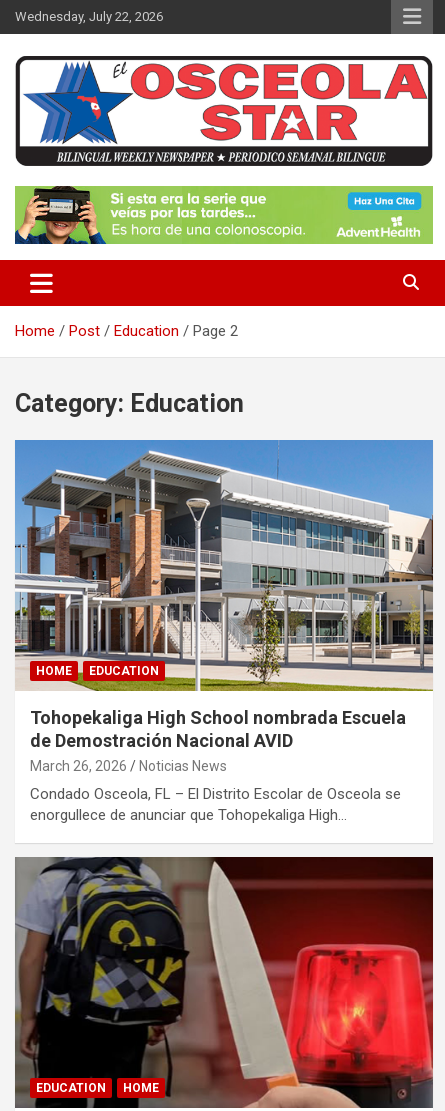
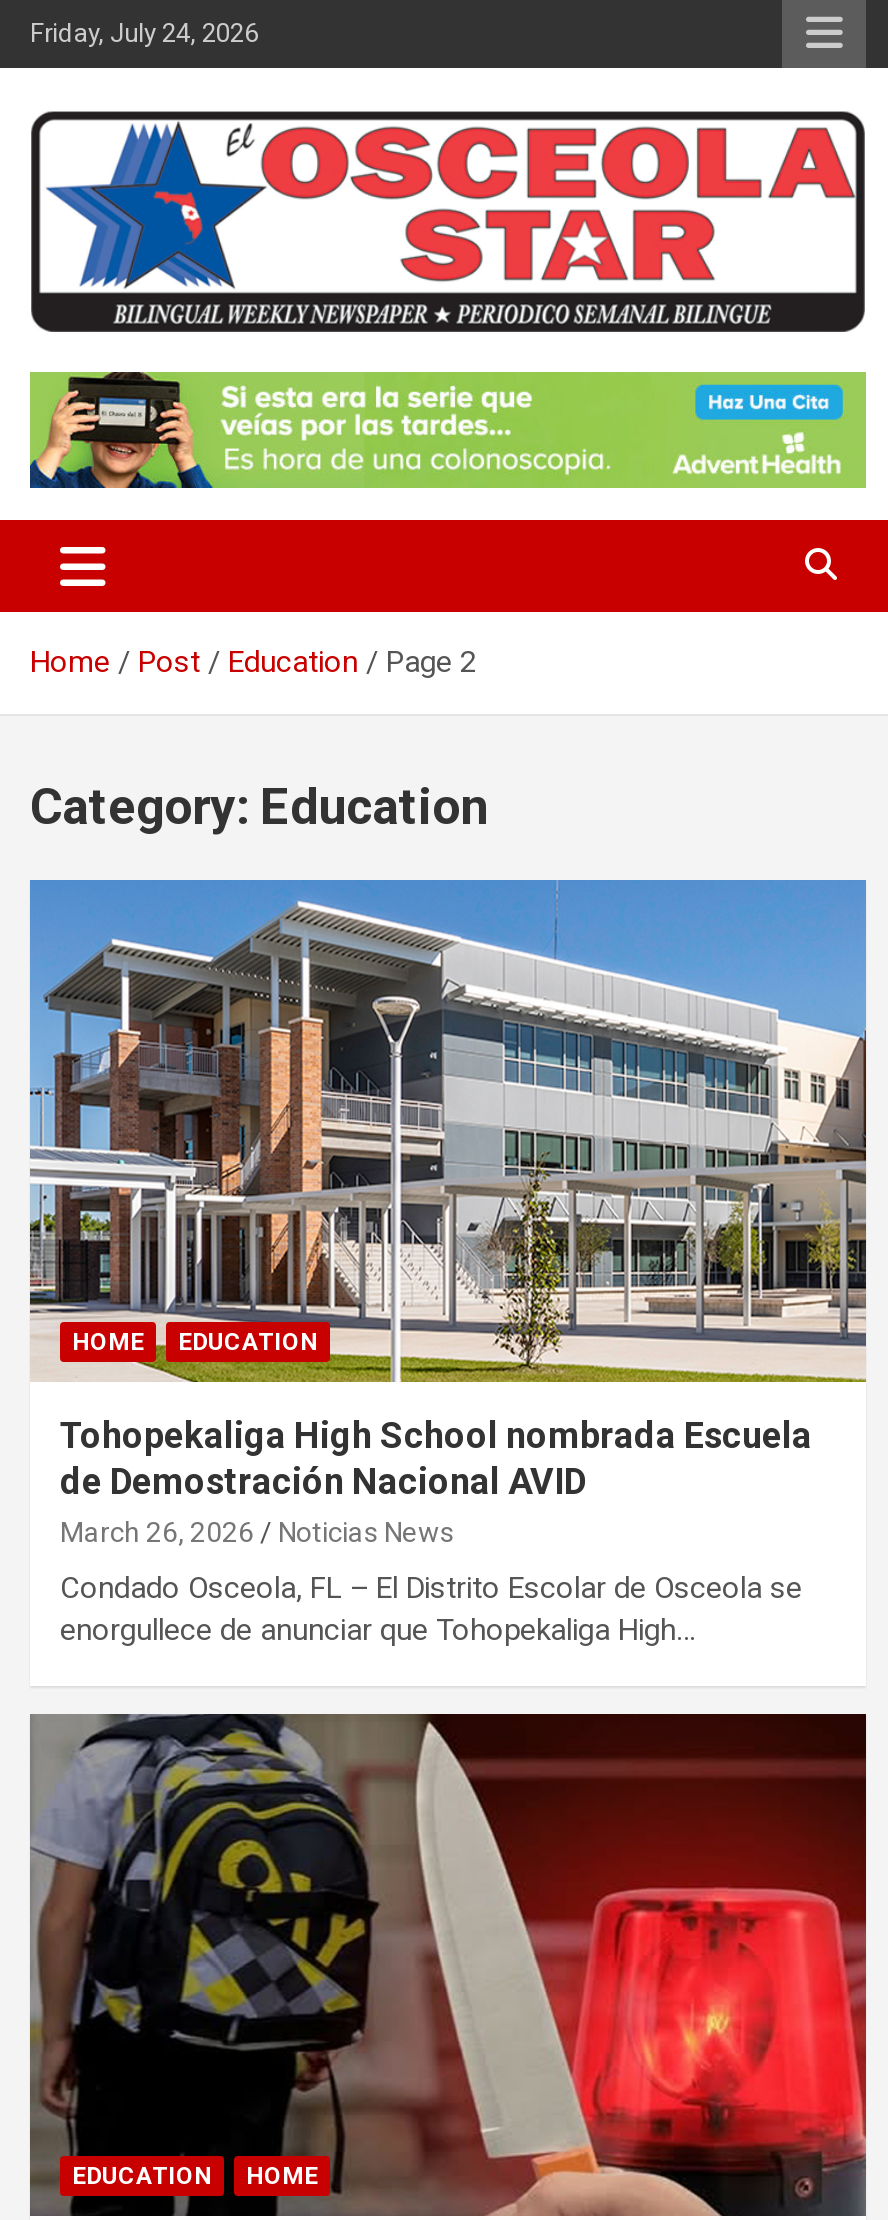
[15,9,163,24] Wednesday, July 22, 2026 -> [30,18,258,48] Friday, July 24, 2026

